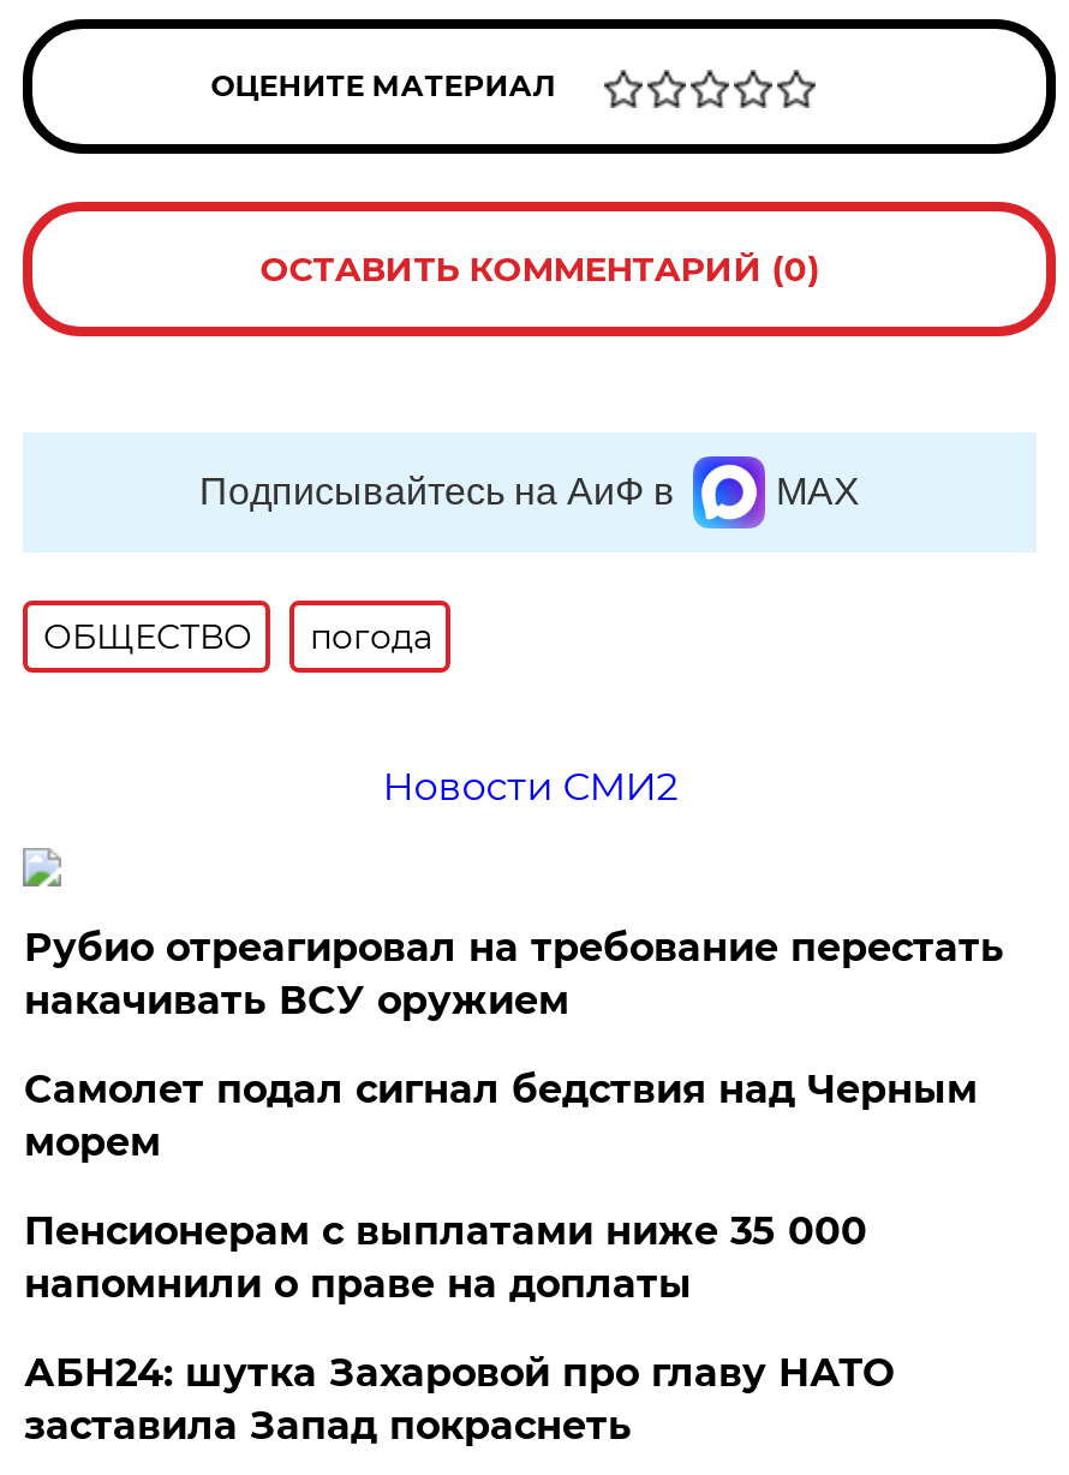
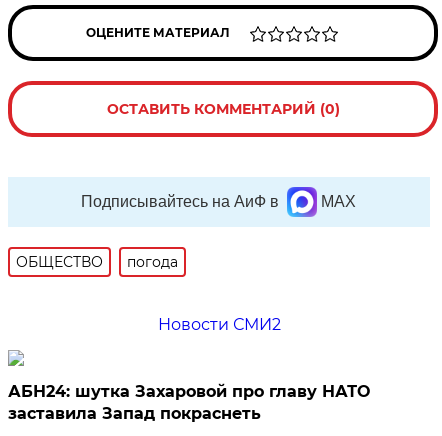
[24,925,1004,1307] Рубио отреагировал на требование перестать | накачивать ВСУ оружием | Самолет подал сигнал бедствия над Черным | морем | Пенсионерам с выплатами ниже 35 000 | напомнили о праве на доплаты -> none

